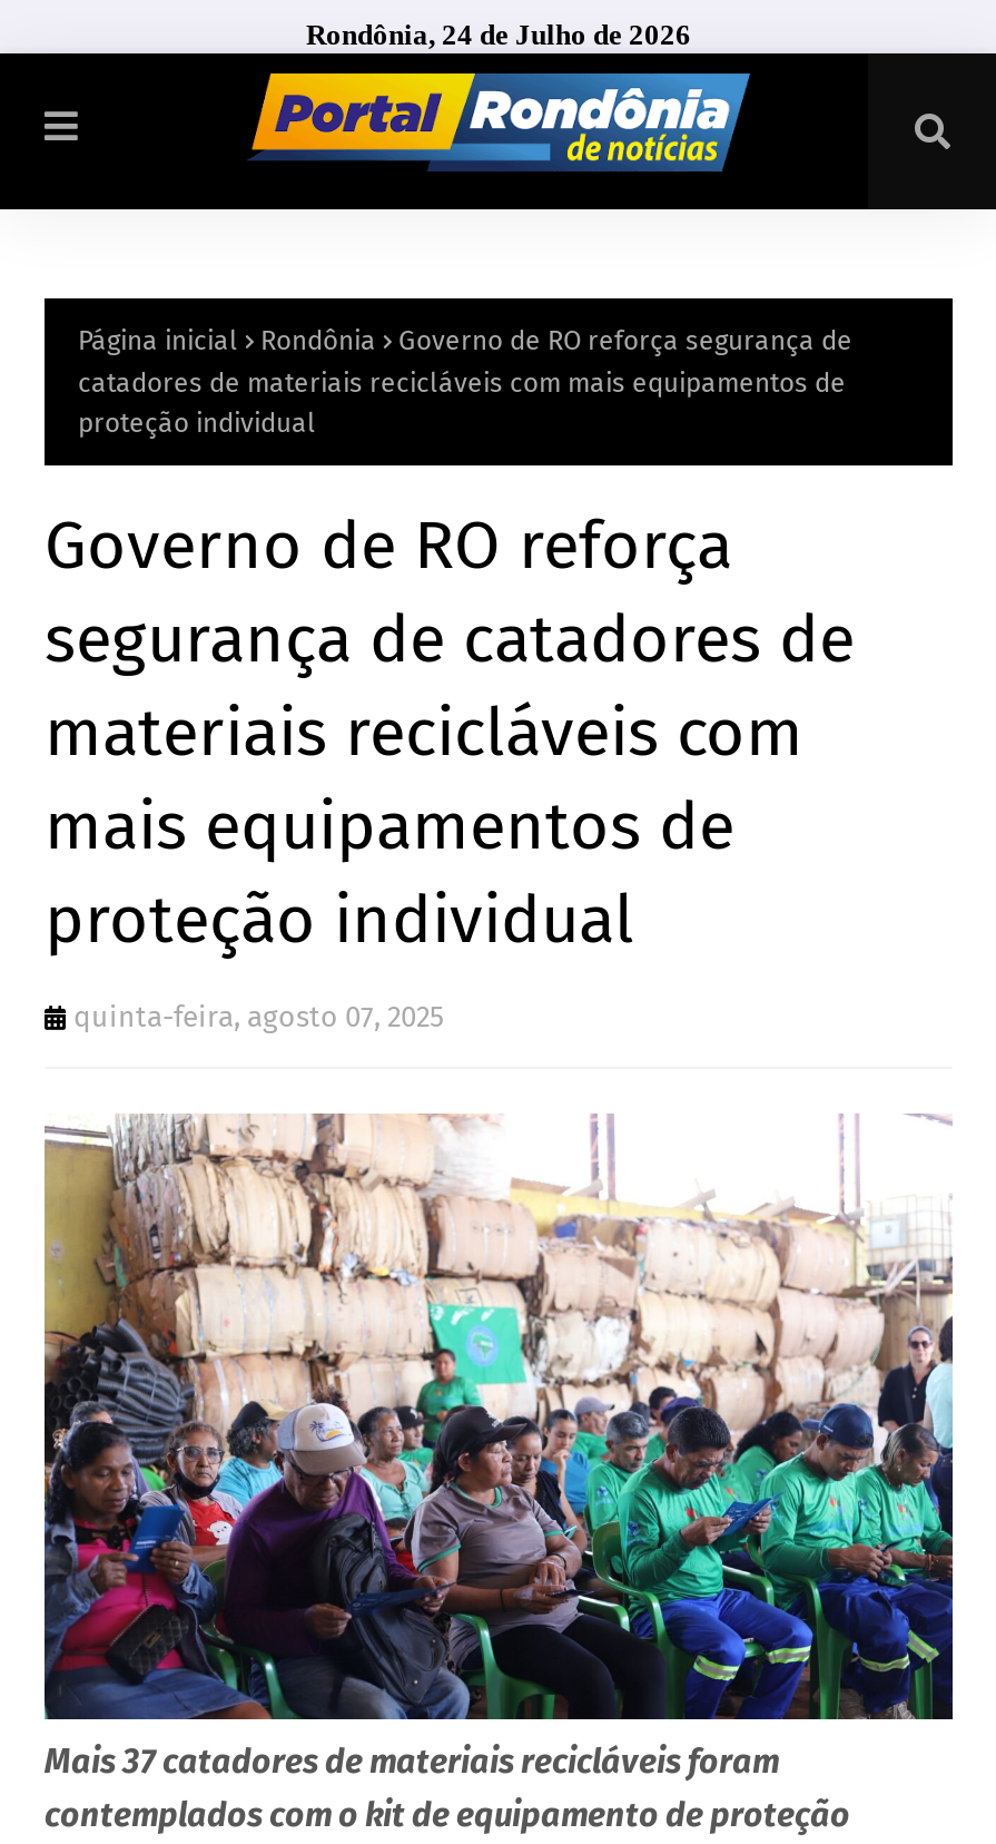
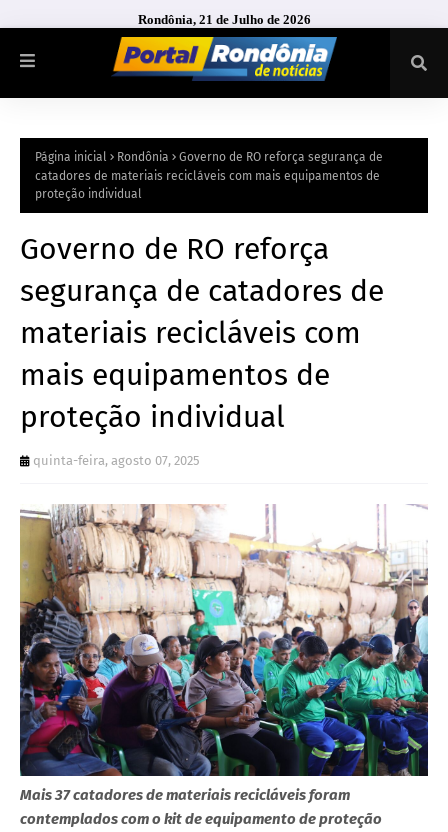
[306,18,691,51] Rondônia, 24 de Julho de 2026 -> [137,12,310,27] Rondônia, 21 de Julho de 2026

